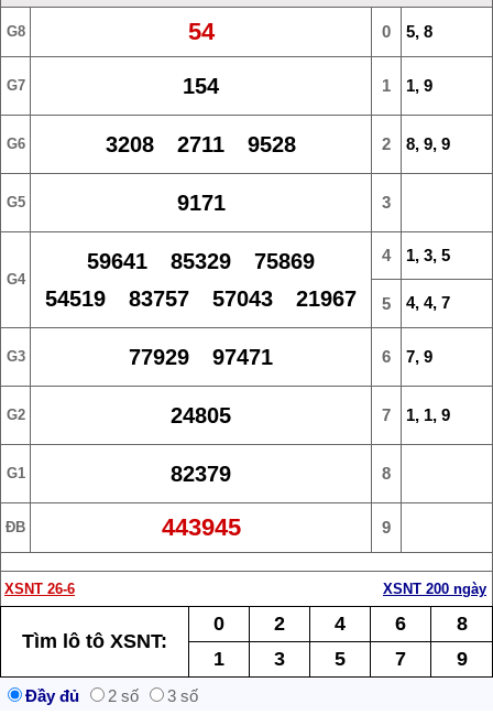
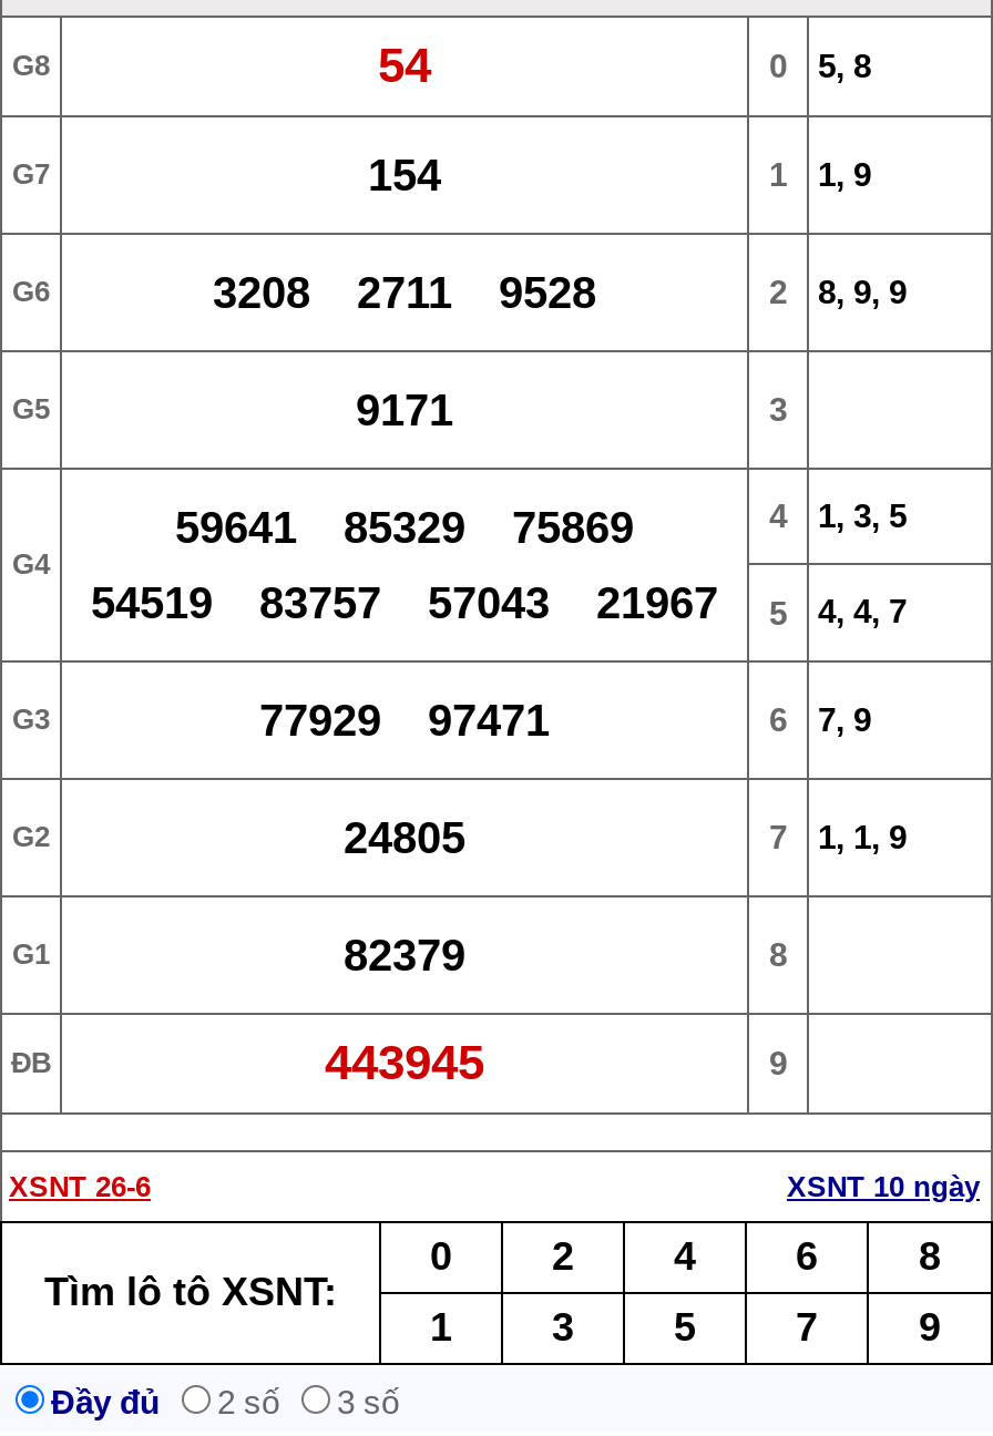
[383,581,486,597] XSNT 200 ngày -> [787,1170,980,1203] XSNT 10 ngày

